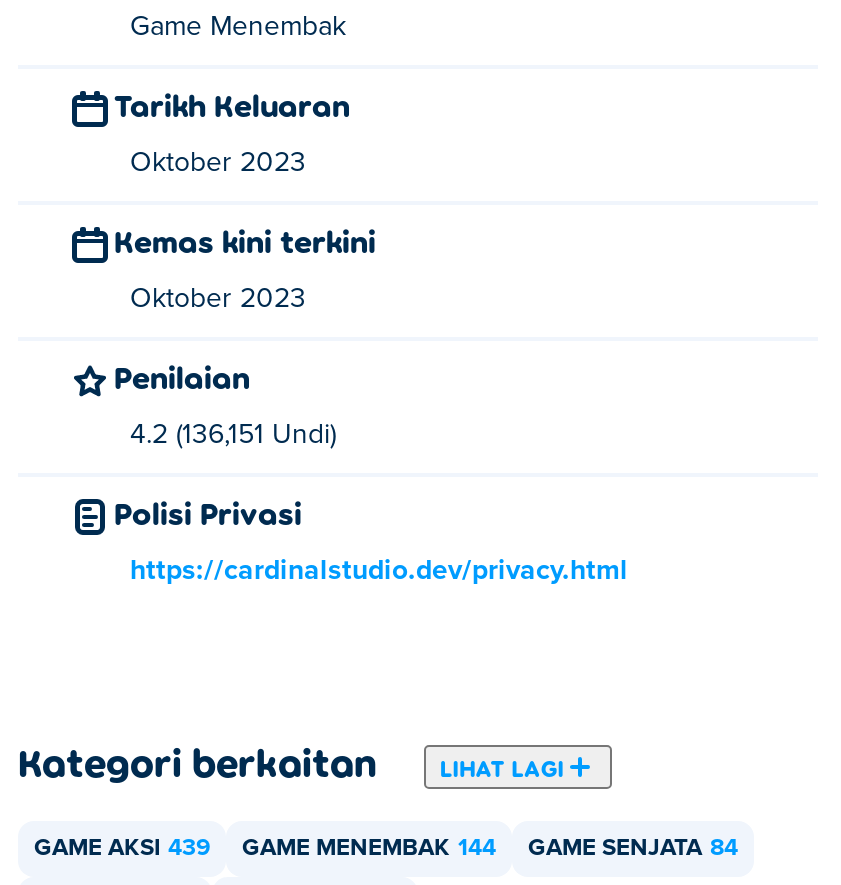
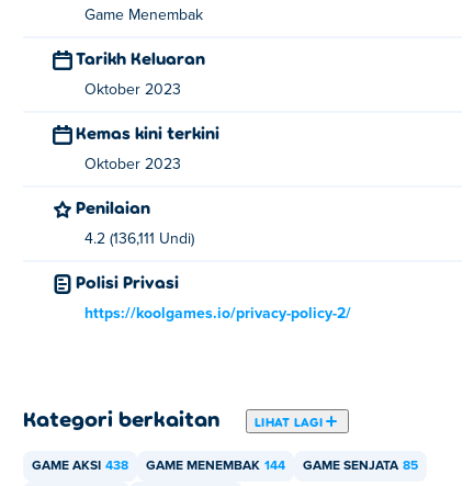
[130,421,336,449] 4.2 (136,151 Undi) -> [84,231,194,247] 4.2 (136,111 Undi)
[130,557,628,585] https://cardinalstudio.dev/privacy.html -> [84,306,351,321] https://koolgames.io/privacy-policy-2/
[34,837,210,861] GAME AKSI 439 -> [32,460,128,473] GAME AKSI 438
[528,837,738,861] GAME SENJATA 84 -> [303,460,418,473] GAME SENJATA 85

